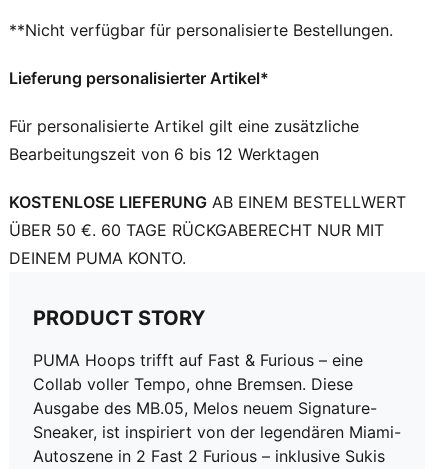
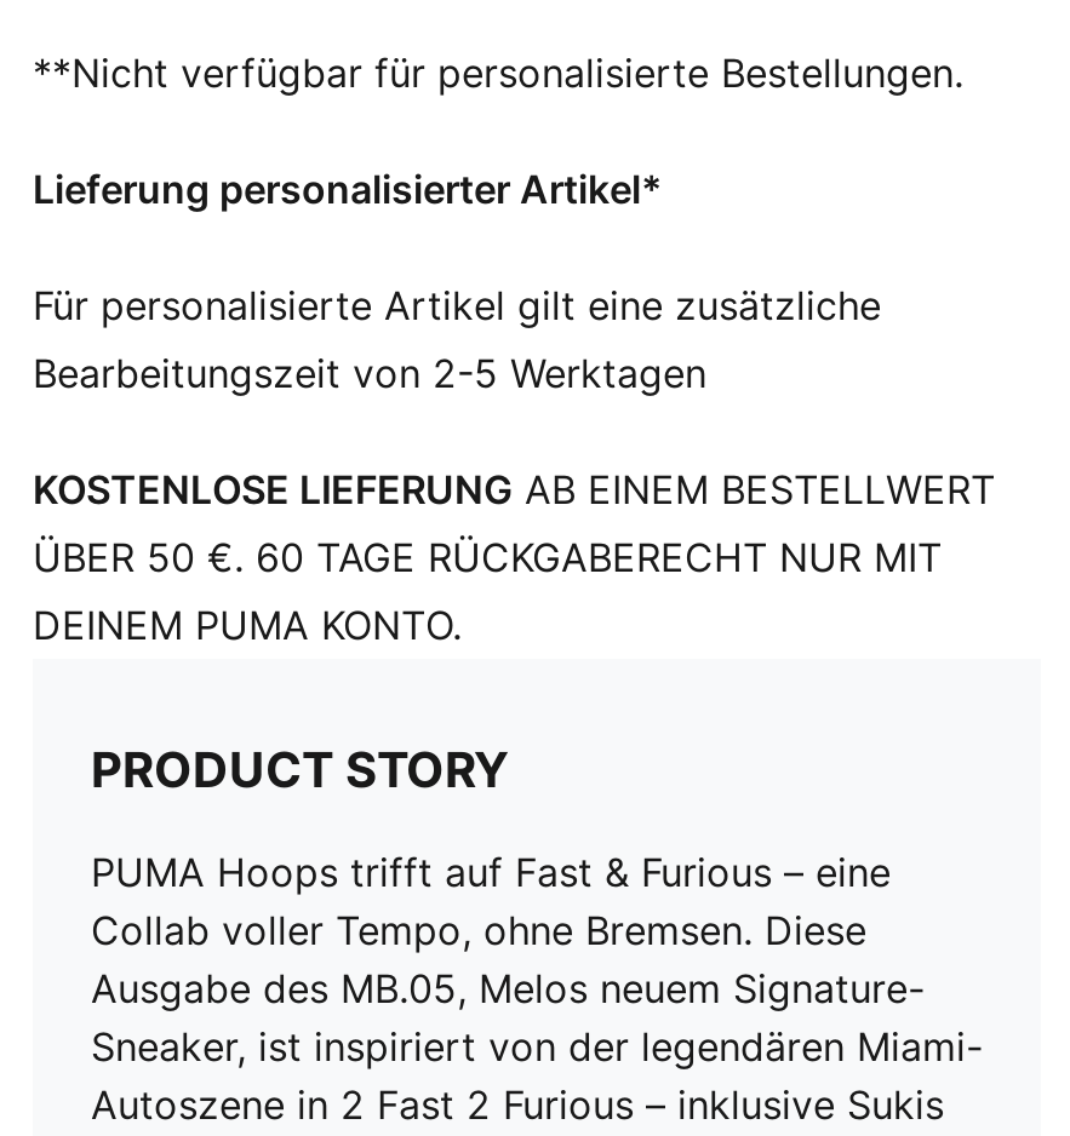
[9,144,319,164] Bearbeitungszeit von 6 bis 12 Werktagen -> [33,349,706,397] Bearbeitungszeit von 2-5 Werktagen

